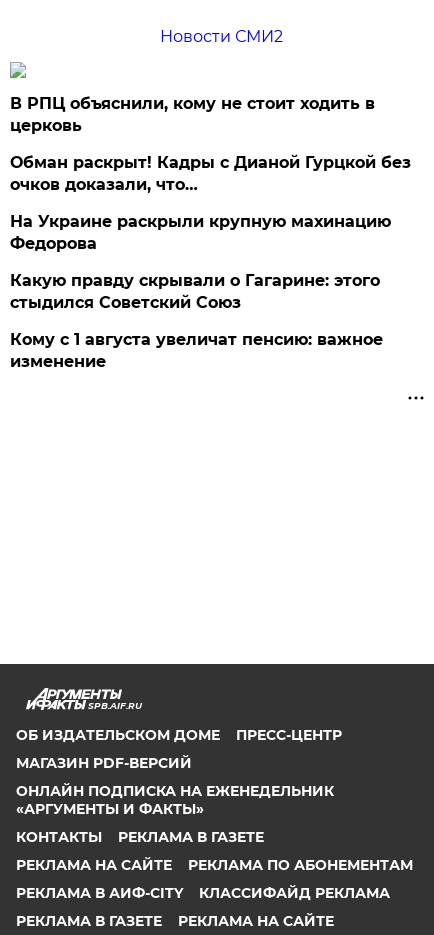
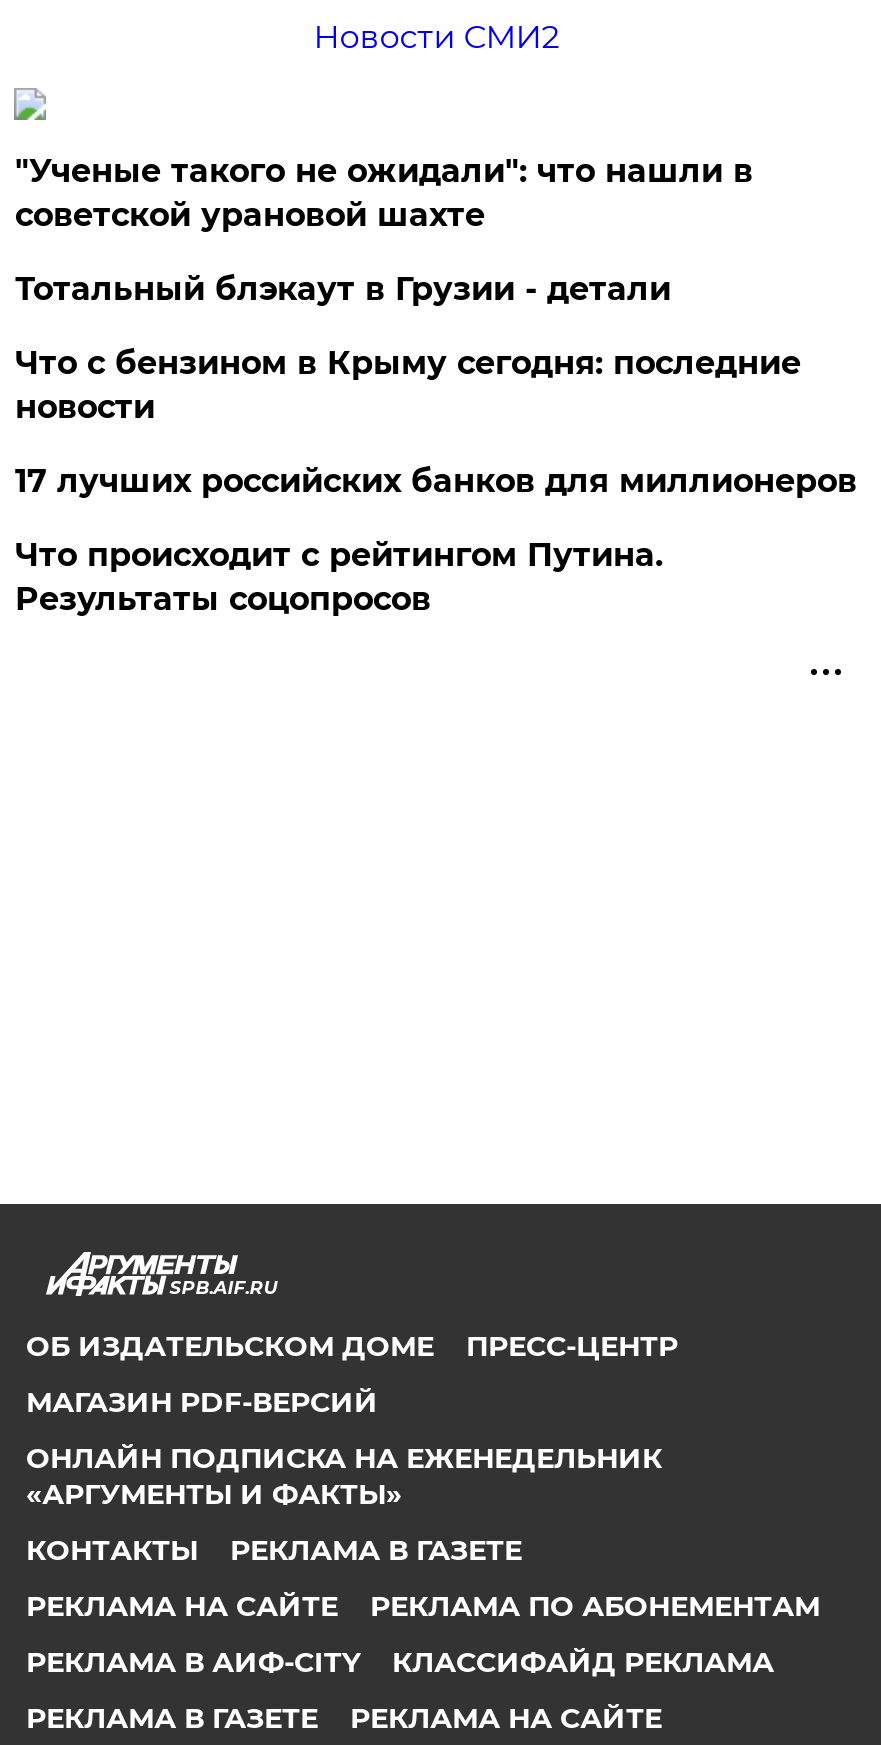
[10,94,375,135] В РПЦ объяснили, кому не стоит ходить в | церковь -> [15,152,753,234] "Ученые такого не ожидали": что нашли в | советской урановой шахте
[10,153,411,194] Обман раскрыт! Кадры с Дианой Гурцкой без | очков доказали, что… -> [15,270,671,308] Тотальный блэкаут в Грузии - детали
[10,212,391,253] На Украине раскрыли крупную махинацию | Федорова -> [15,344,801,426] Что с бензином в Крыму сегодня: последние | новости
[10,271,380,312] Какую правду скрывали о Гагарине: этого | стыдился Советский Союз -> [15,462,857,500] 17 лучших российских банков для миллионеров
[10,330,383,371] Кому с 1 августа увеличат пенсию: важное | изменение -> [15,536,663,618] Что происходит с рейтингом Путина. | Результаты соцопросов

